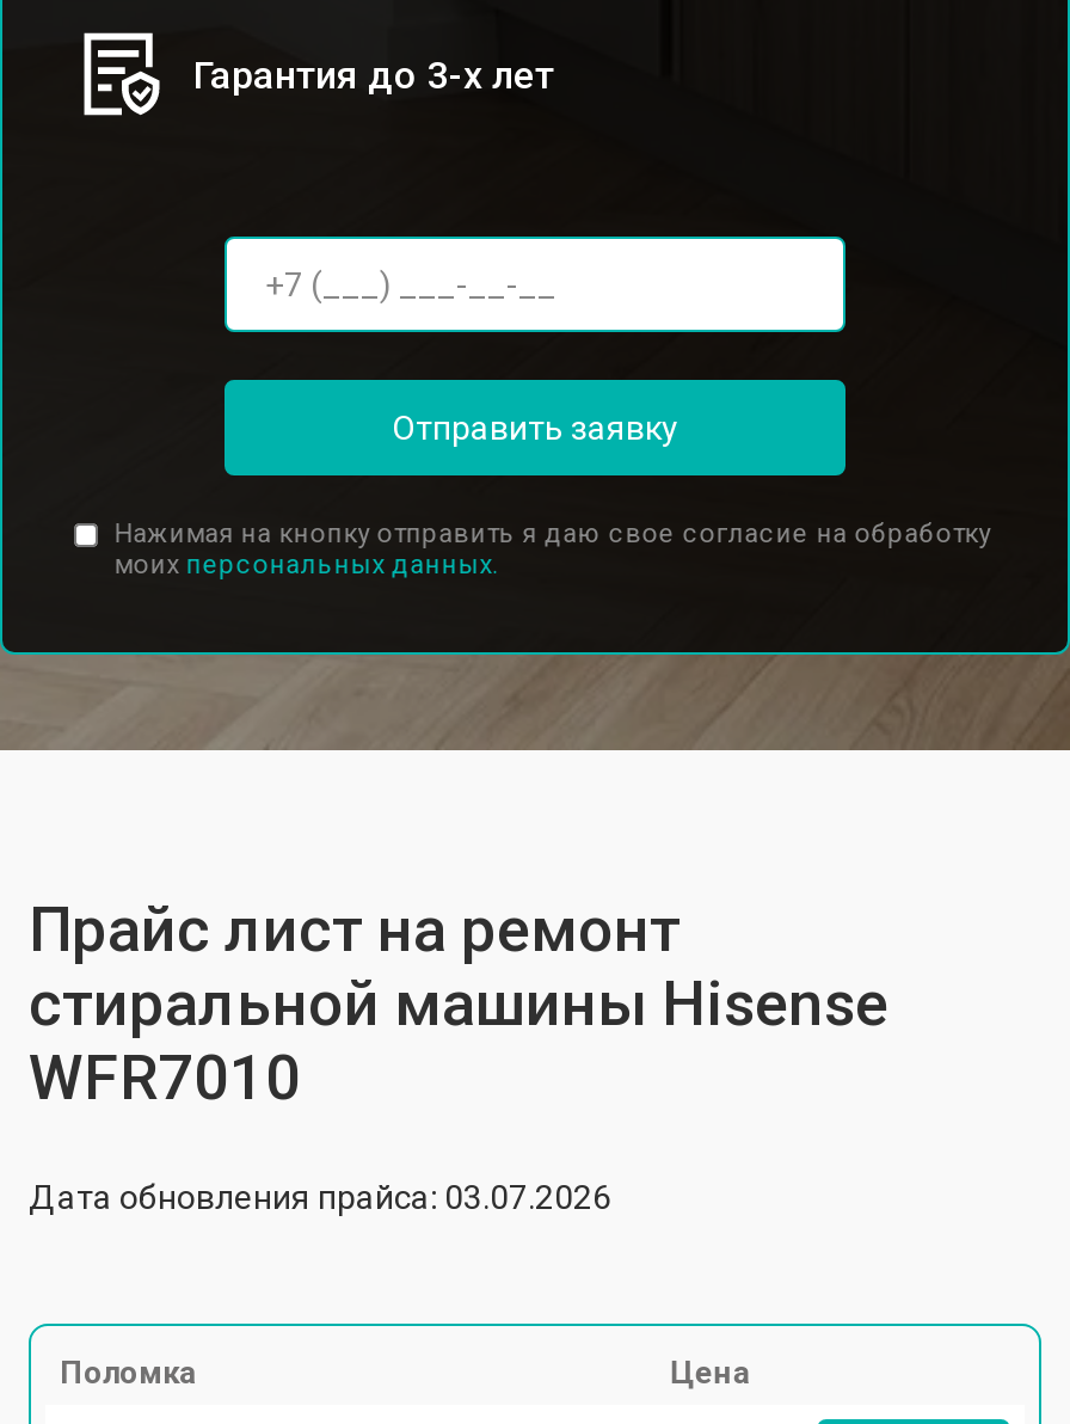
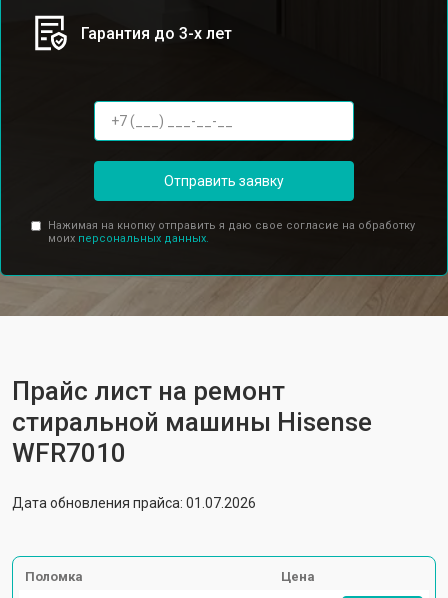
[29,1178,611,1216] Дата обновления прайса: 03.07.2026 -> [12,495,256,511] Дата обновления прайса: 01.07.2026

